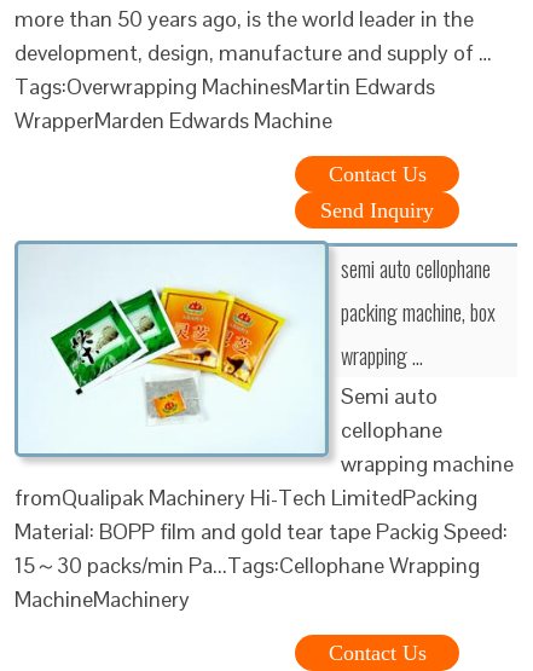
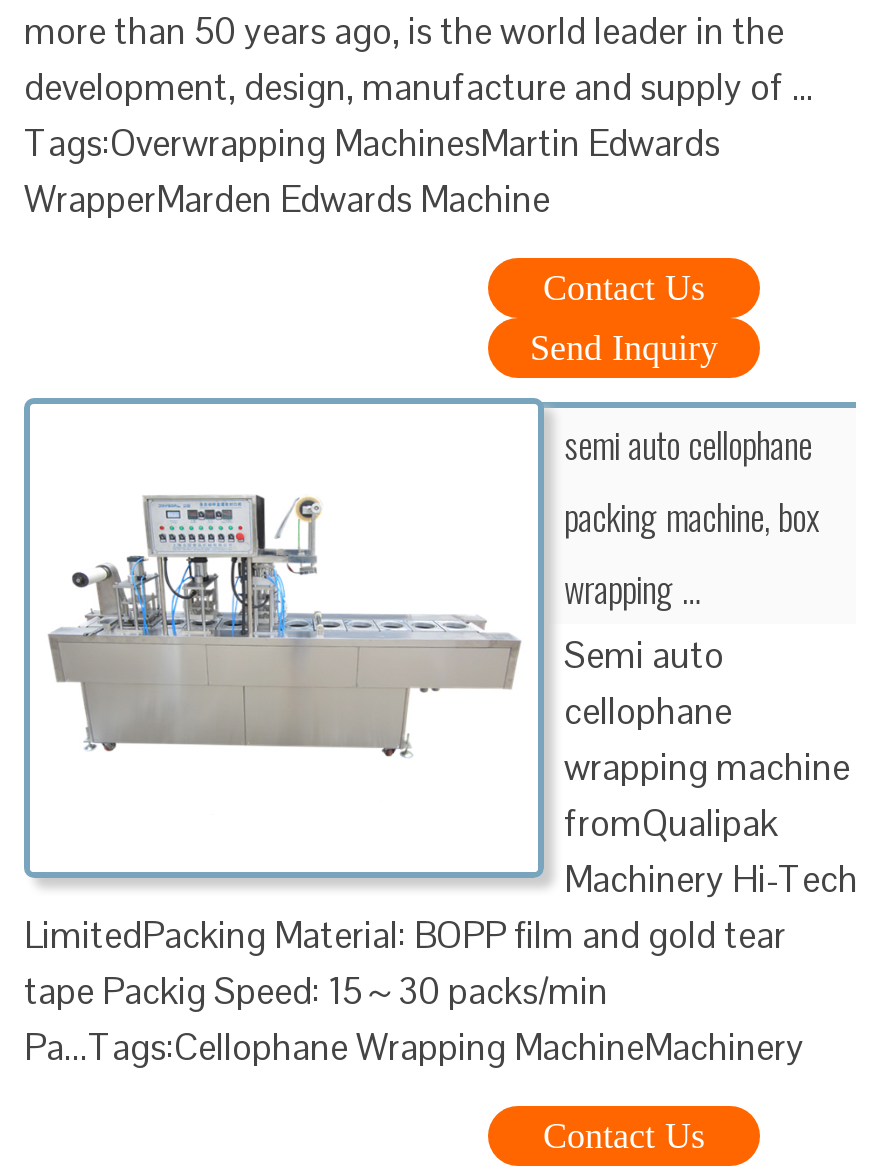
[15,247,330,474] [image] -> [22,406,546,768] [image]

